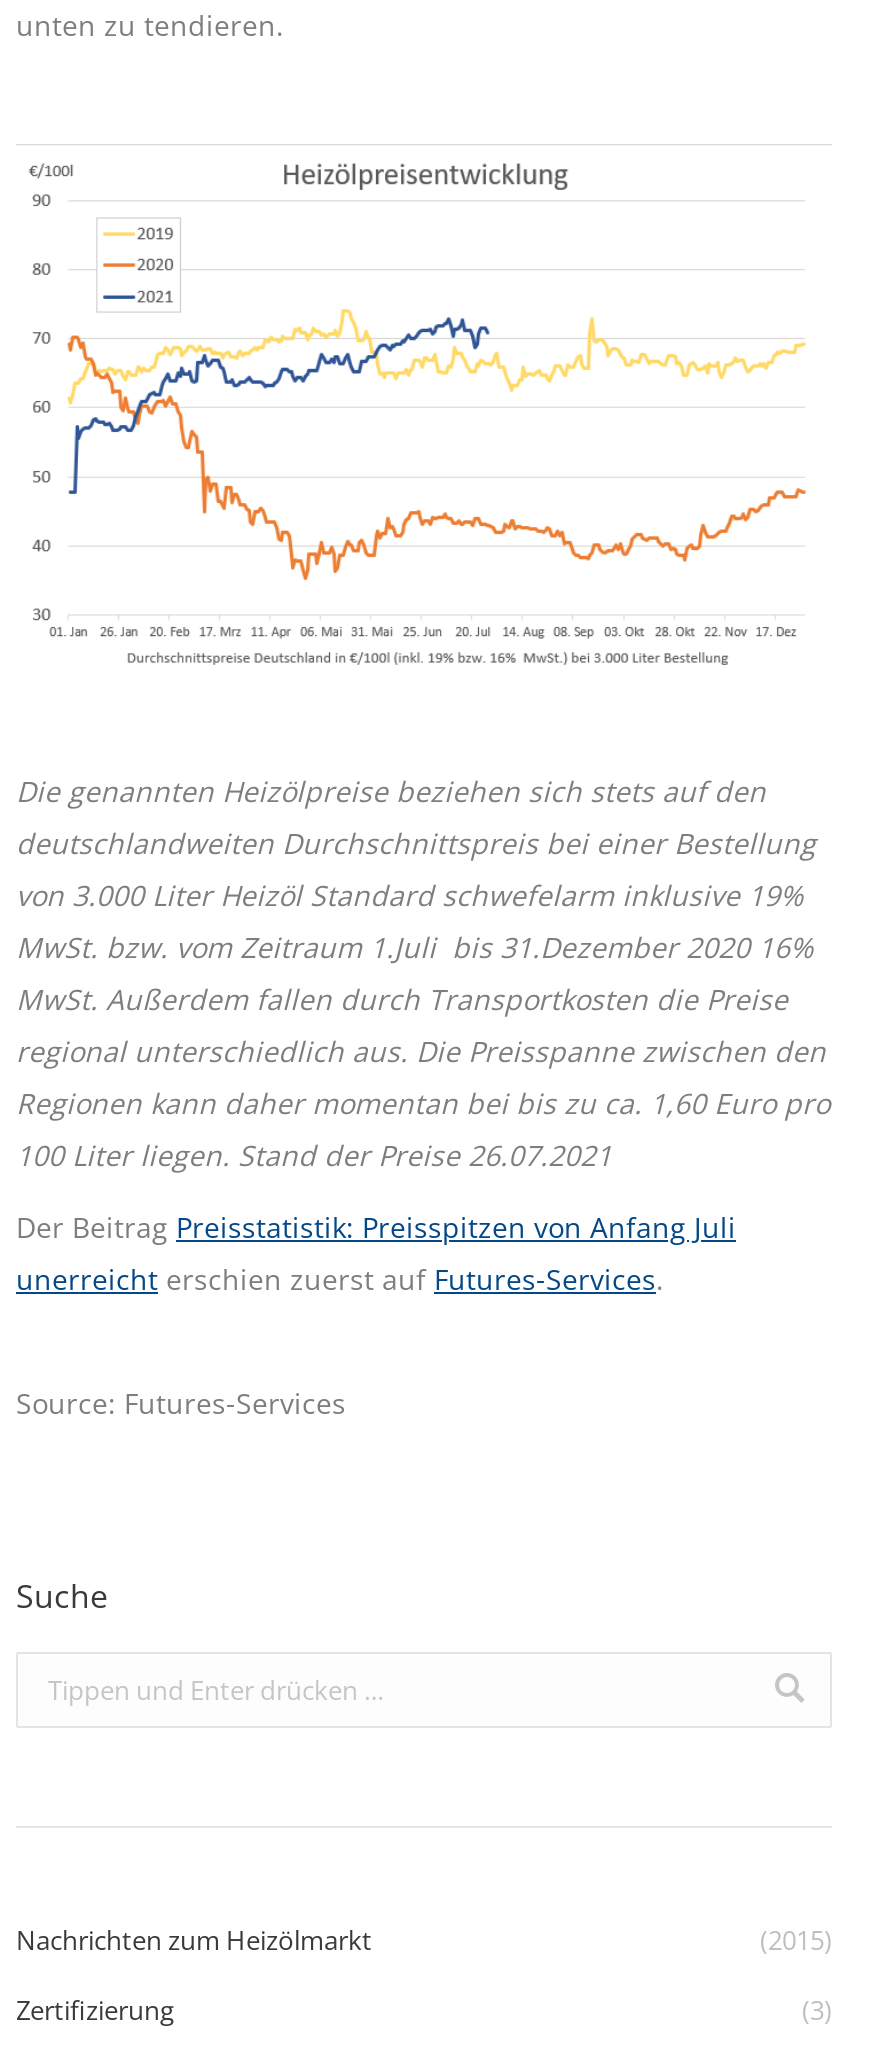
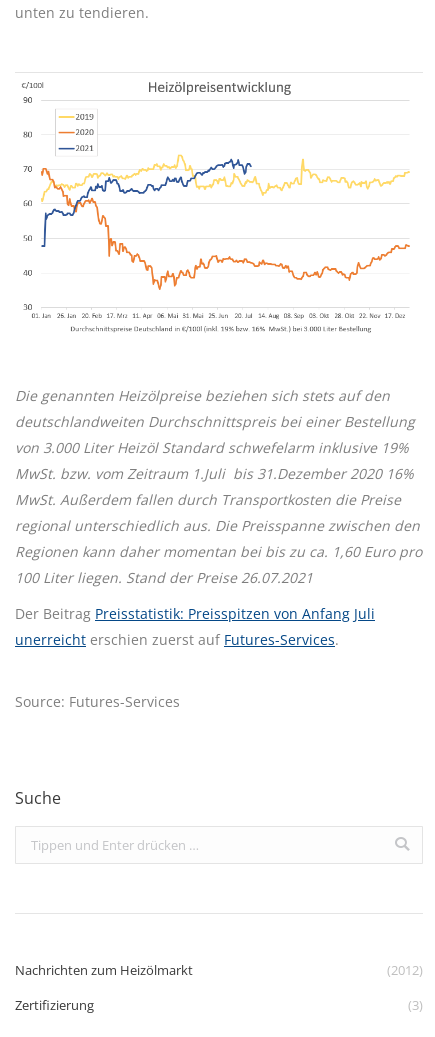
[760,1922,832,1958] (2015) -> [387,961,423,979] (2012)

